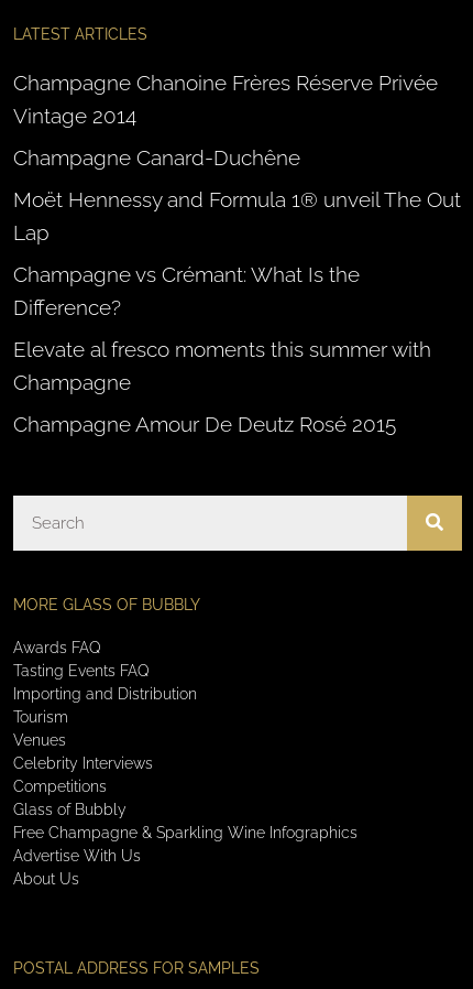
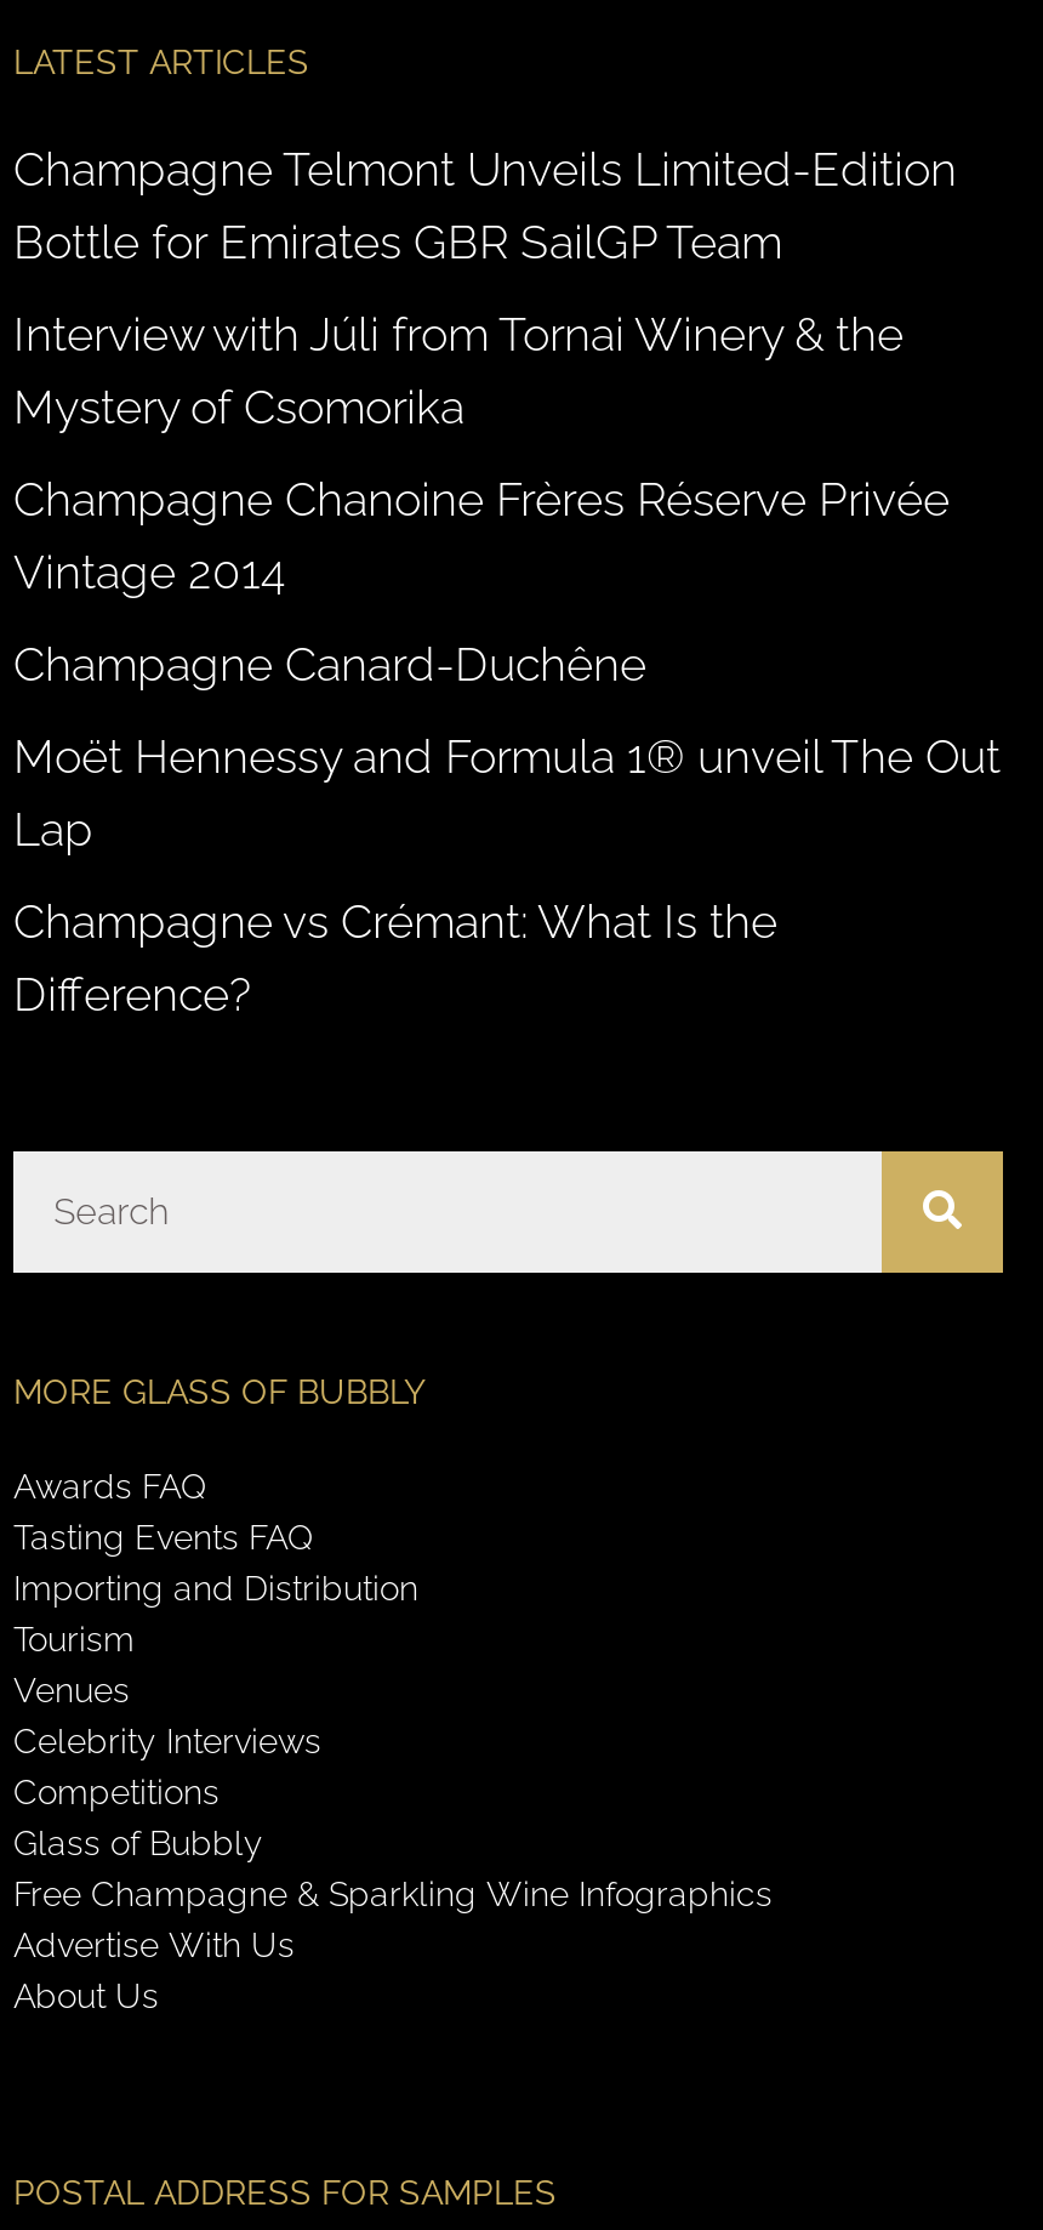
none -> [13,141,957,433] Champagne Telmont Unveils Limited-Edition | Bottle for Emirates GBR SailGP Team | Interview with Júli from Tornai Winery & the | Mystery of Csomorika
moved [13,70,461,319] -> [13,471,1001,1020]: Champagne Chanoine Frères Réserve Privée | Vintage 2014 | Champagne Canard-Duchêne | Moët Hennessy and Formula 1® unveil The Out | Lap | Champagne vs Crémant: What Is the | Difference?
[13,337,431,436] Elevate al fresco moments this summer with | Champagne | Champagne Amour De Deutz Rosé 2015 -> none

